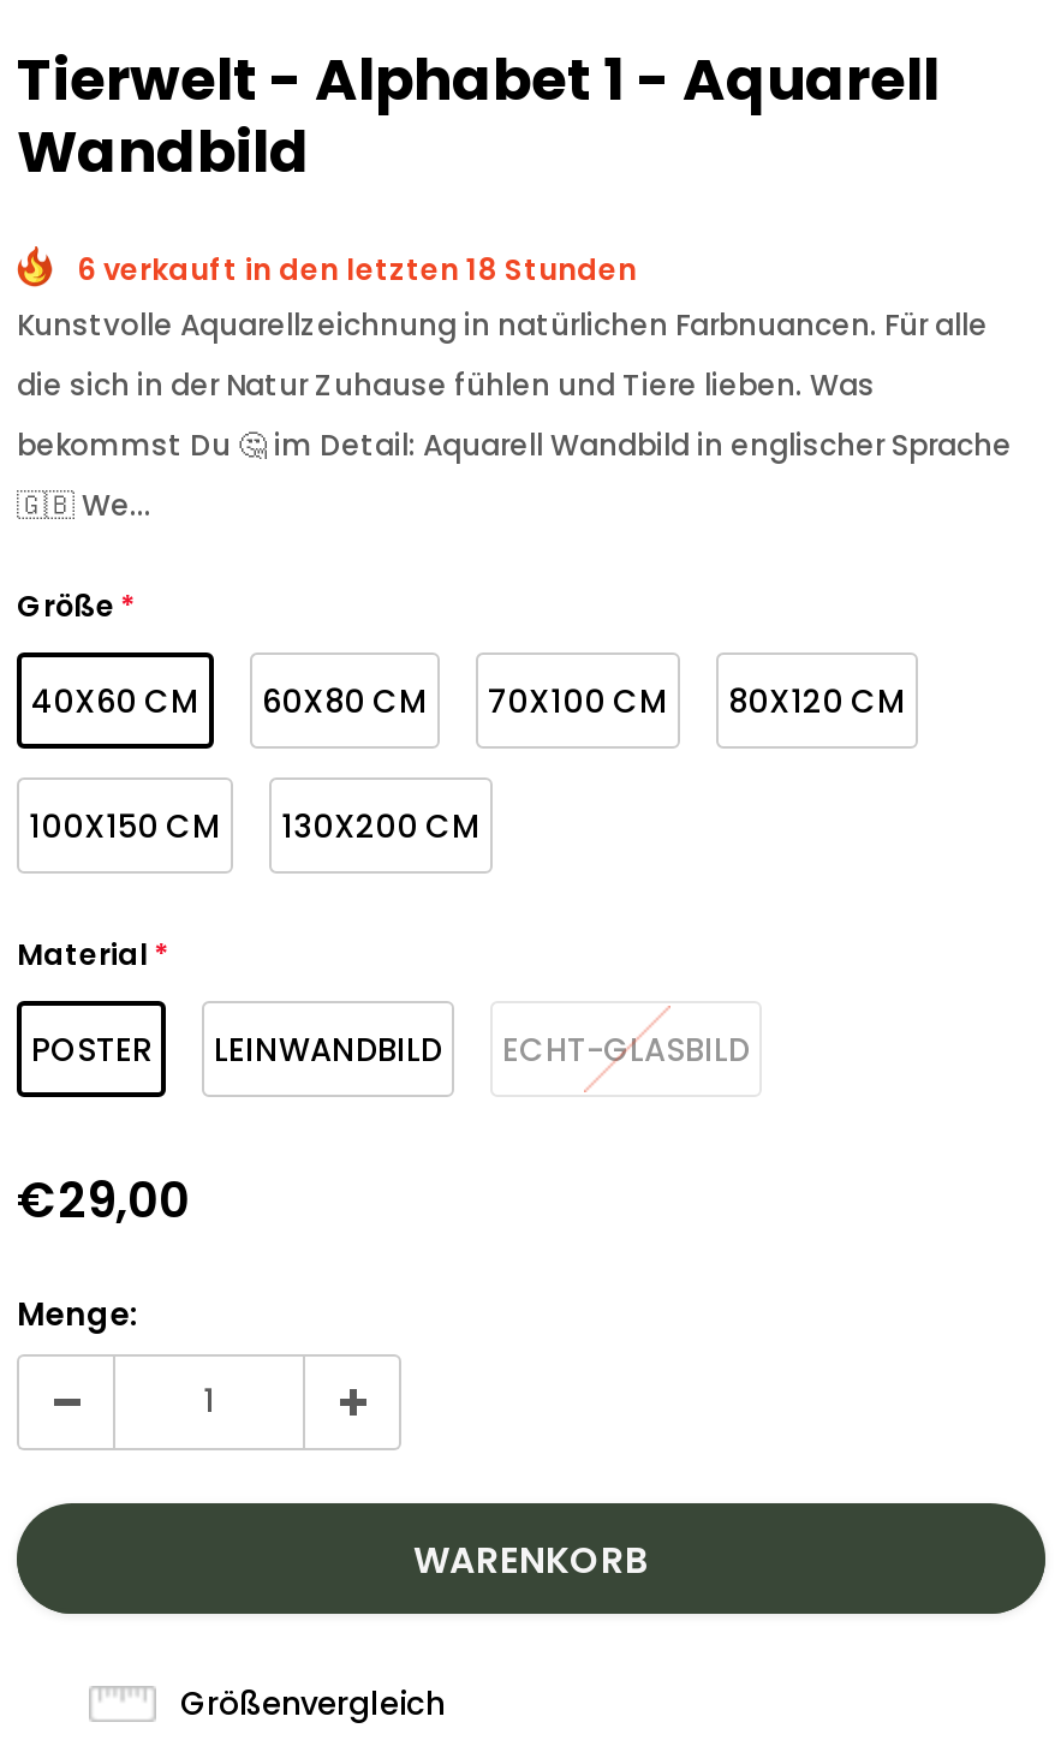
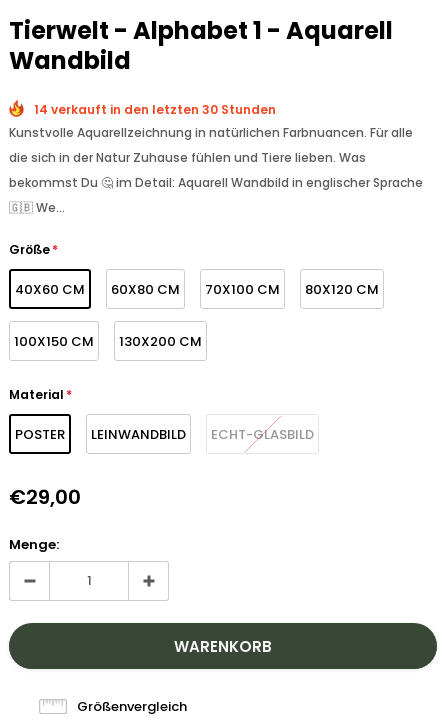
[77,249,637,290] 6 verkauft in den letzten 18 Stunden -> [34,101,276,118] 14 verkauft in den letzten 30 Stunden

